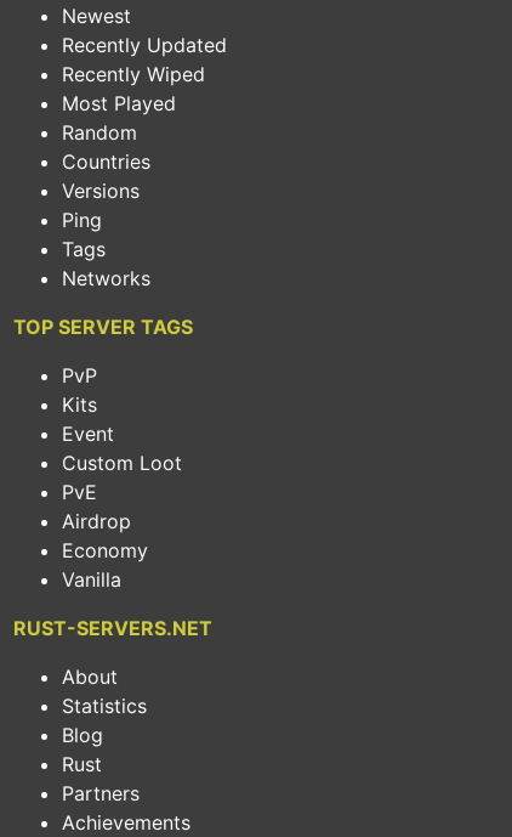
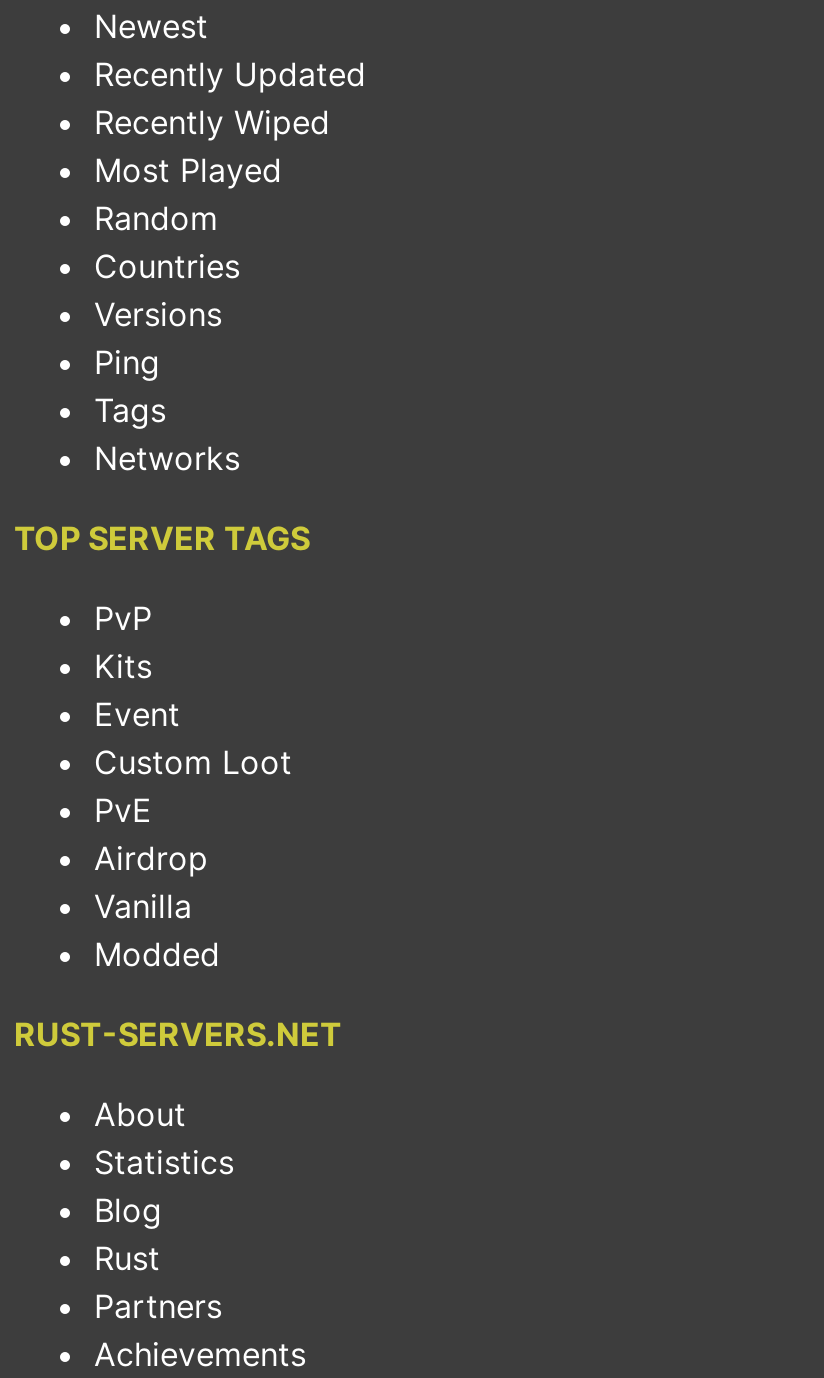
[62,538,148,562] Economy -> none
moved [62,567,121,591] -> [94,885,192,925]: Vanilla
none -> [94,933,220,973] Modded

